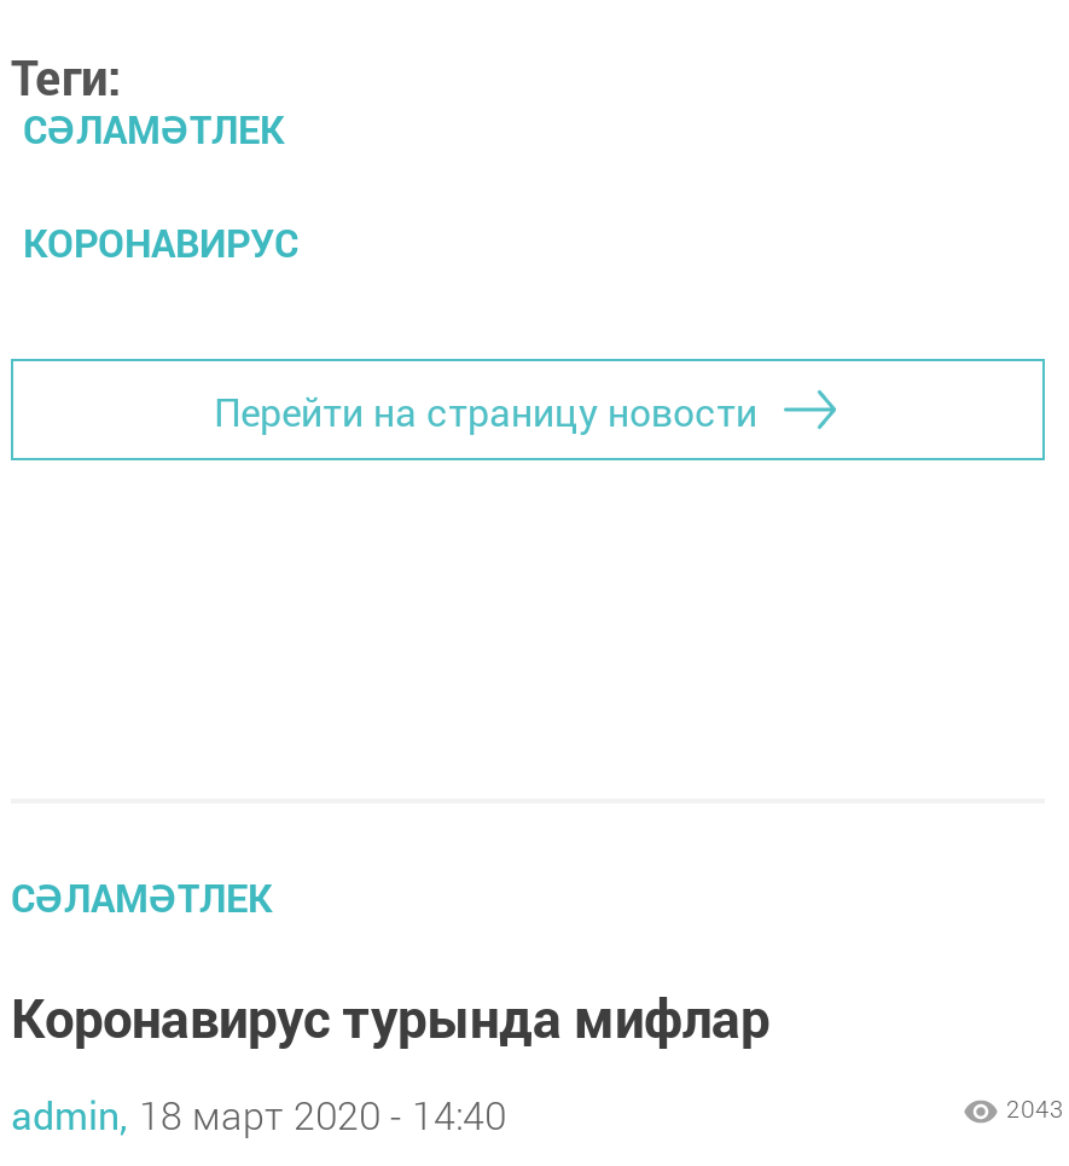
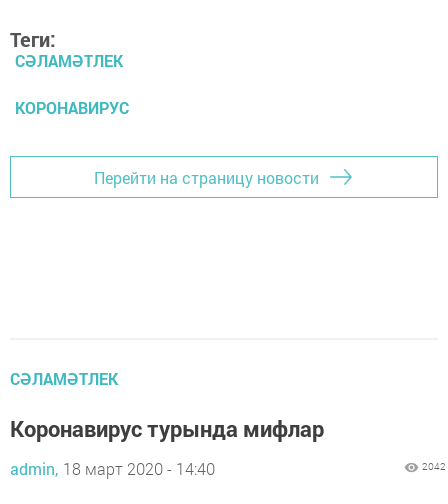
[1006,1094,1064,1125] 2043 -> [422,460,446,473] 2042

